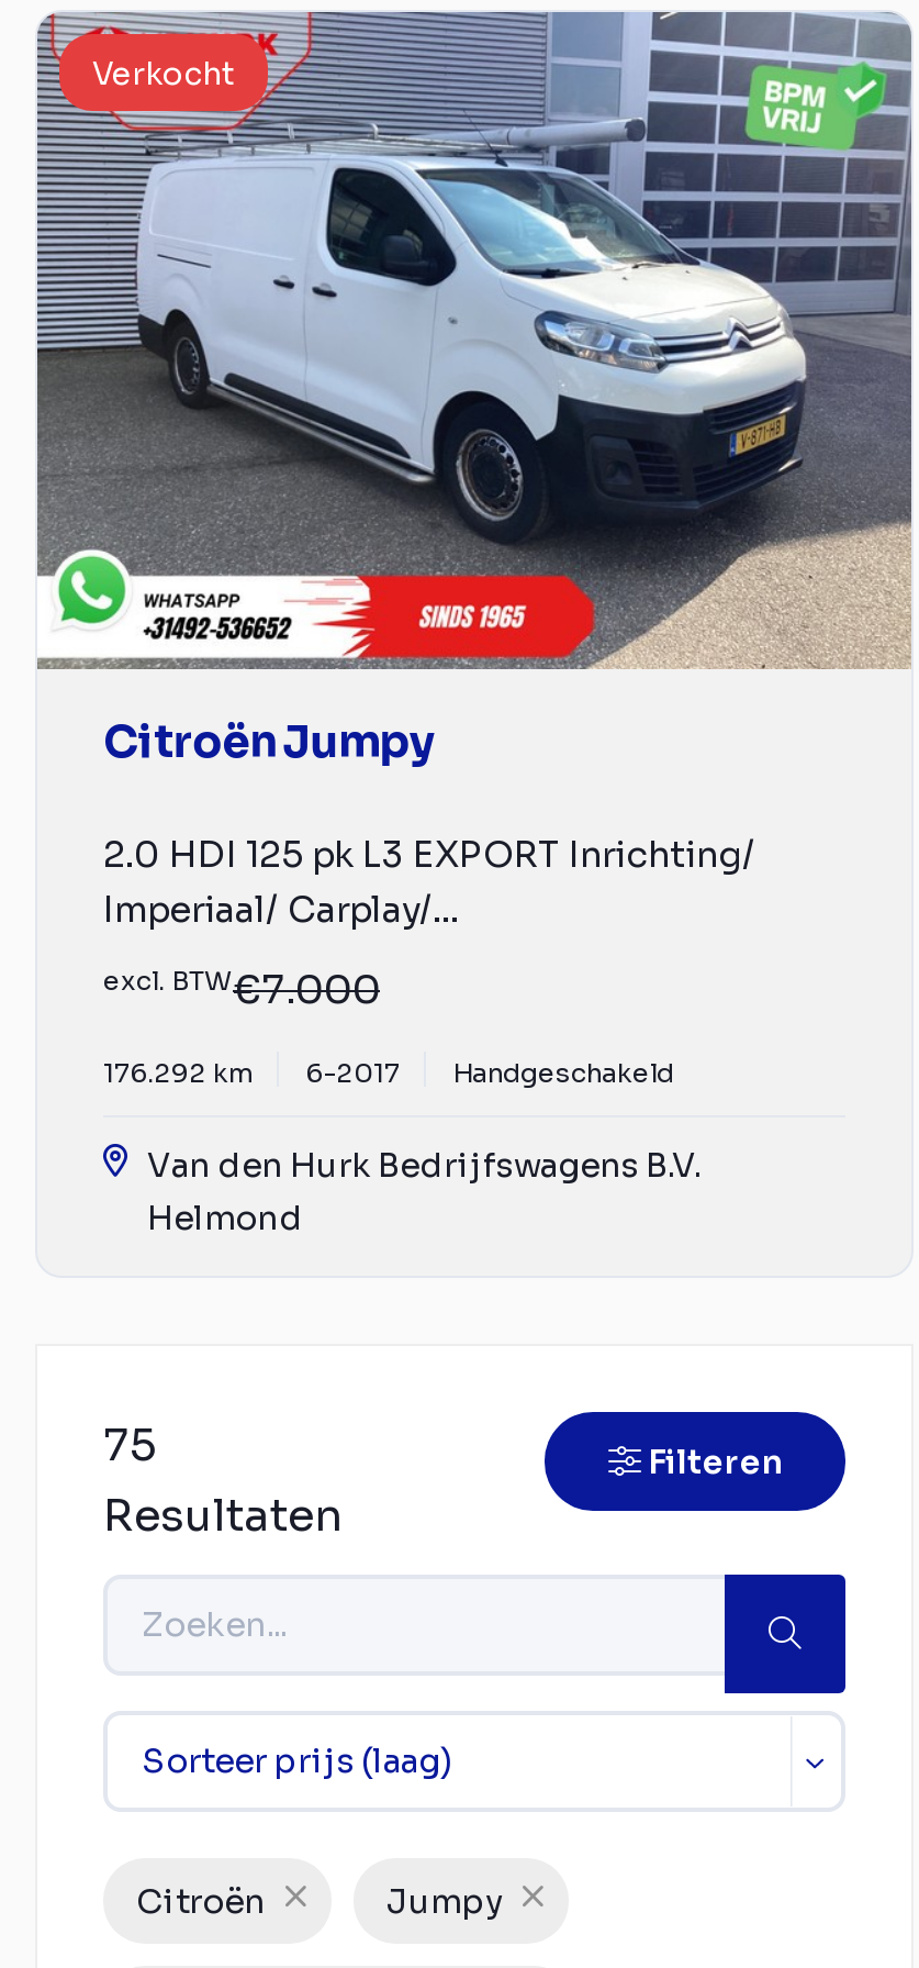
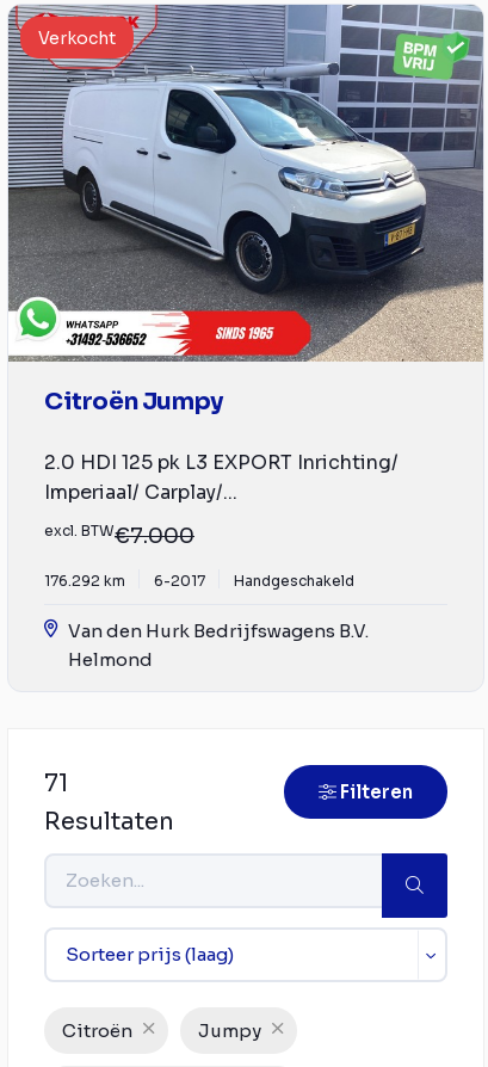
[103,1417,156,1472] 75 -> [44,768,68,798] 71

